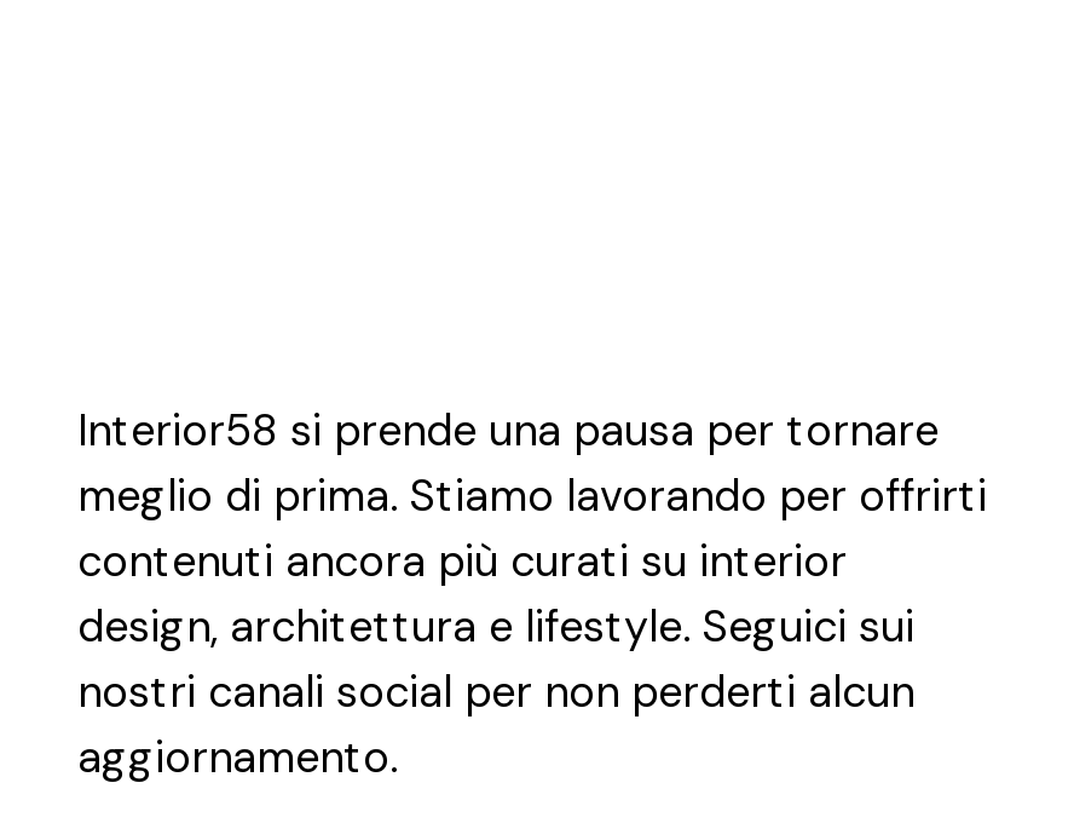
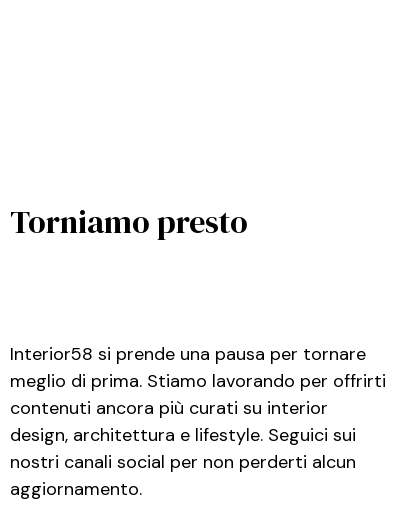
none -> [10,199,248,243] Torniamo presto

